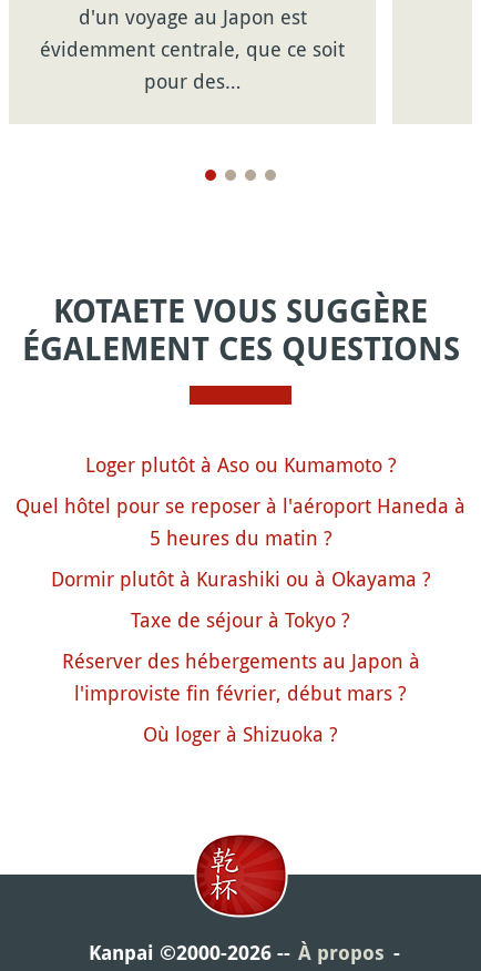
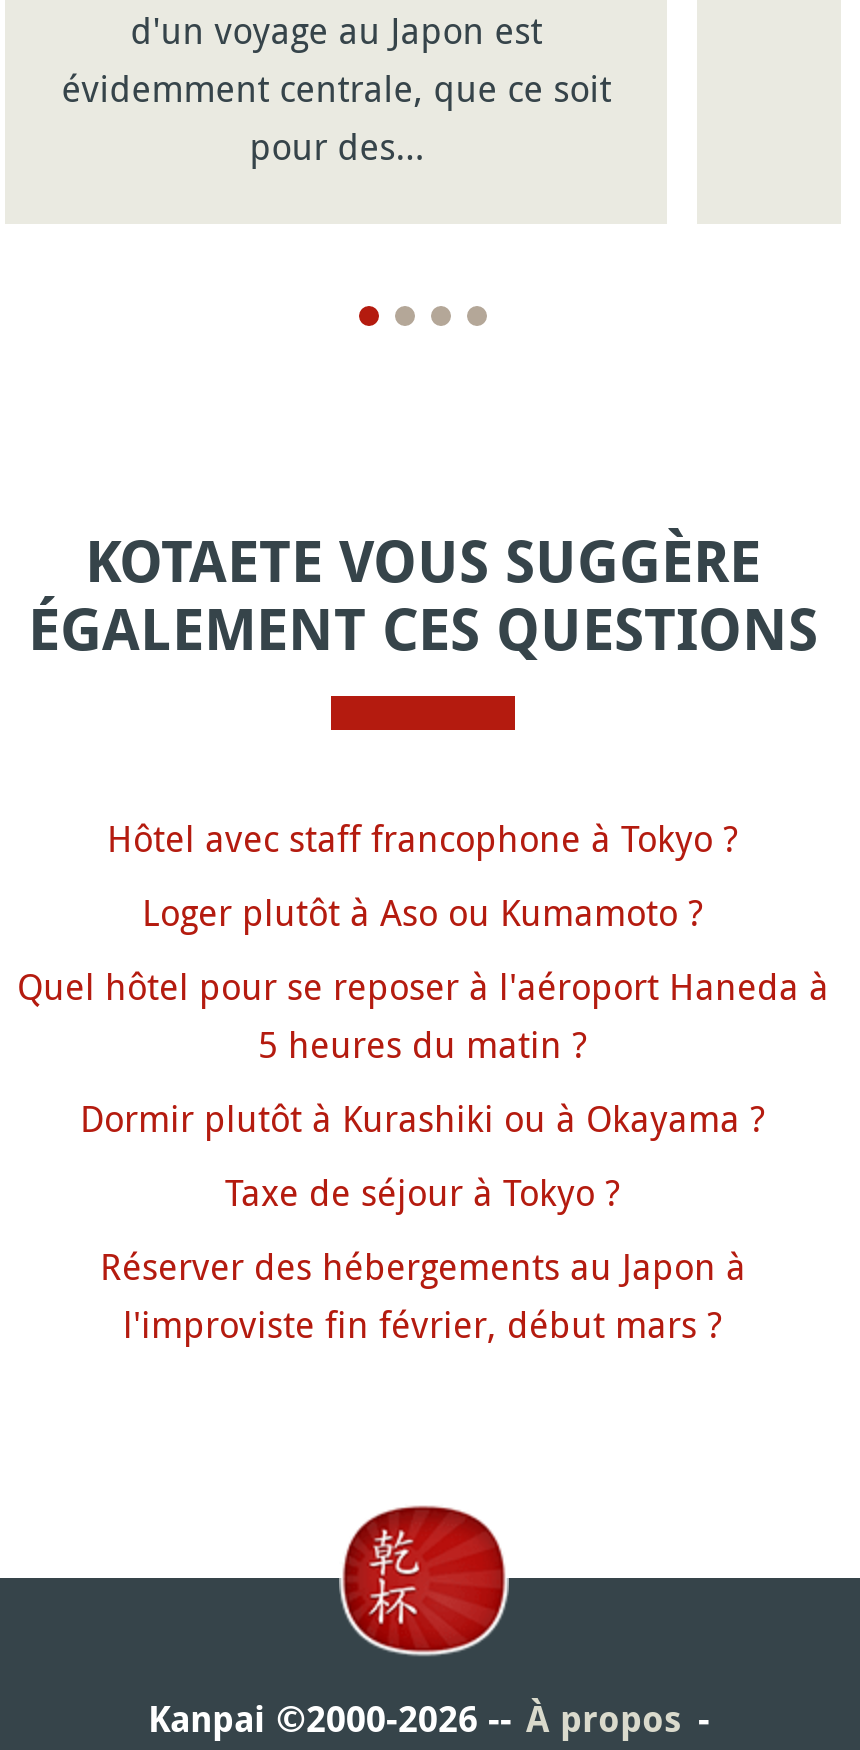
none -> [107,813,739,861] Hôtel avec staff francophone à Tokyo ?
moved [16,451,465,706] -> [17,887,829,1347]: Loger plutôt à Aso ou Kumamoto ? | Quel hôtel pour se reposer à l'aéroport Haneda à | 5 heures du matin ? | Dormir plutôt à Kurashiki ou à Okayama ? | Taxe de séjour à Tokyo ? | Réserver des hébergements au Japon à | l'improviste fin février, début mars ?
[143,720,338,747] Où loger à Shizuoka ? -> none

